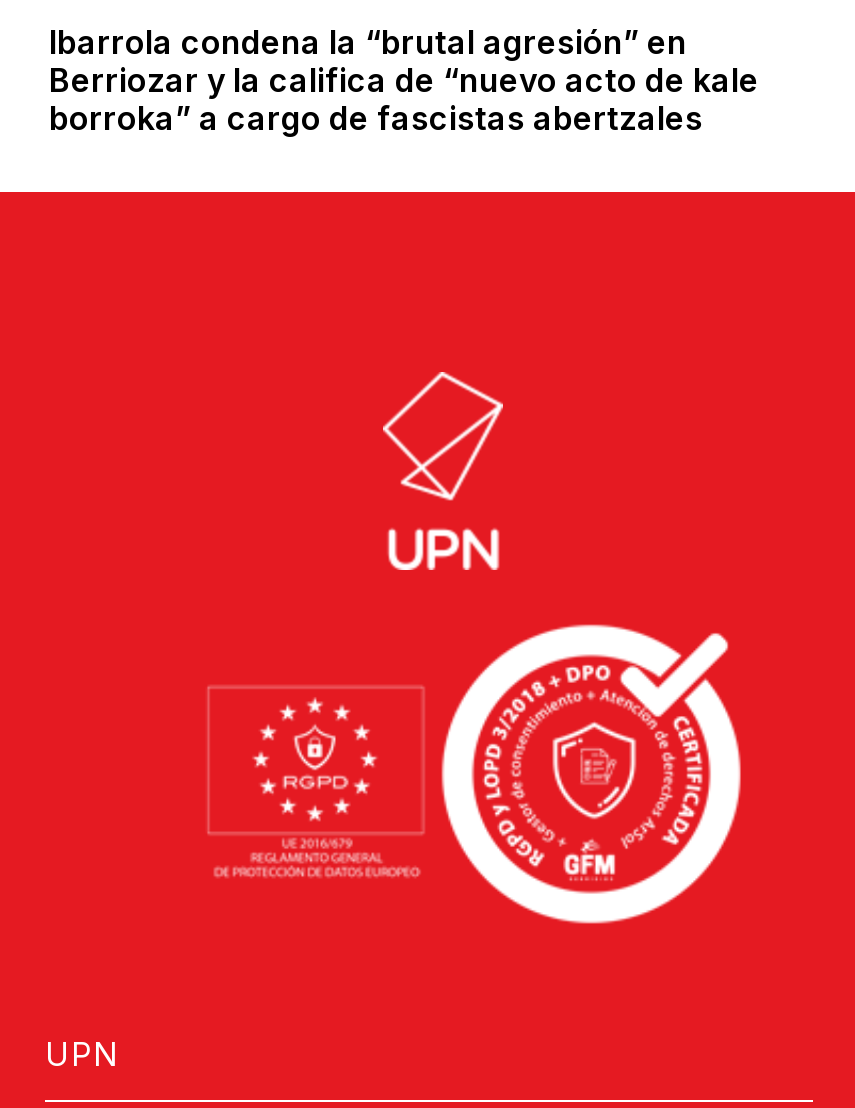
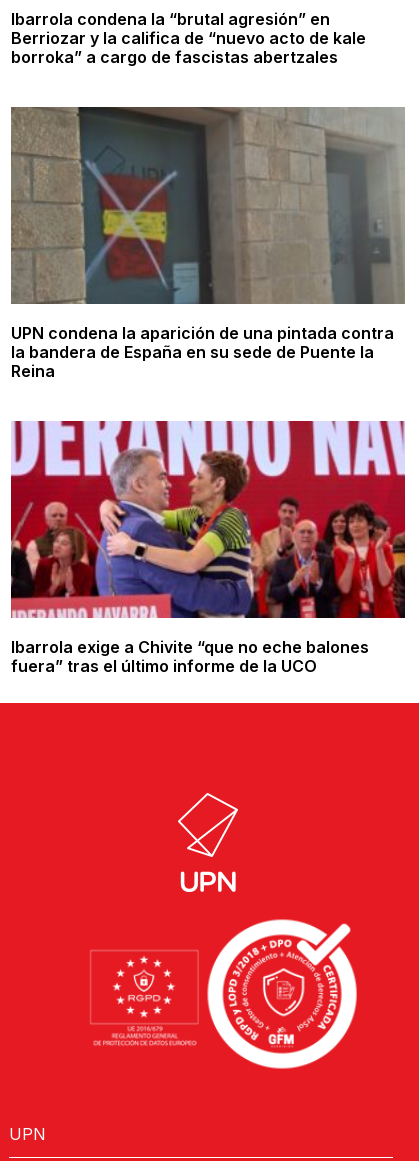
none -> [10,106,406,381] [image] | UPN condena la aparición de una pintada contra | la bandera de España en su sede de Puente la | Reina
none -> [10,420,406,676] [image] | Ibarrola exige a Chivite “que no eche balones | fuera” tras el último informe de la UCO

